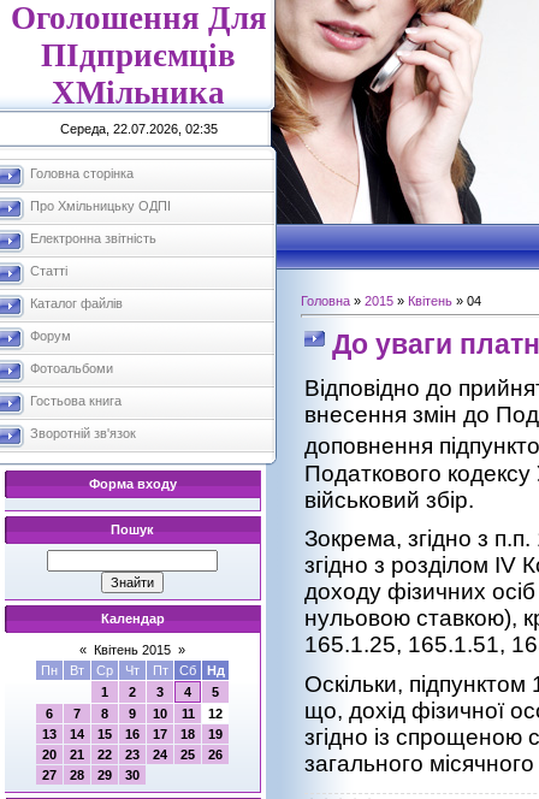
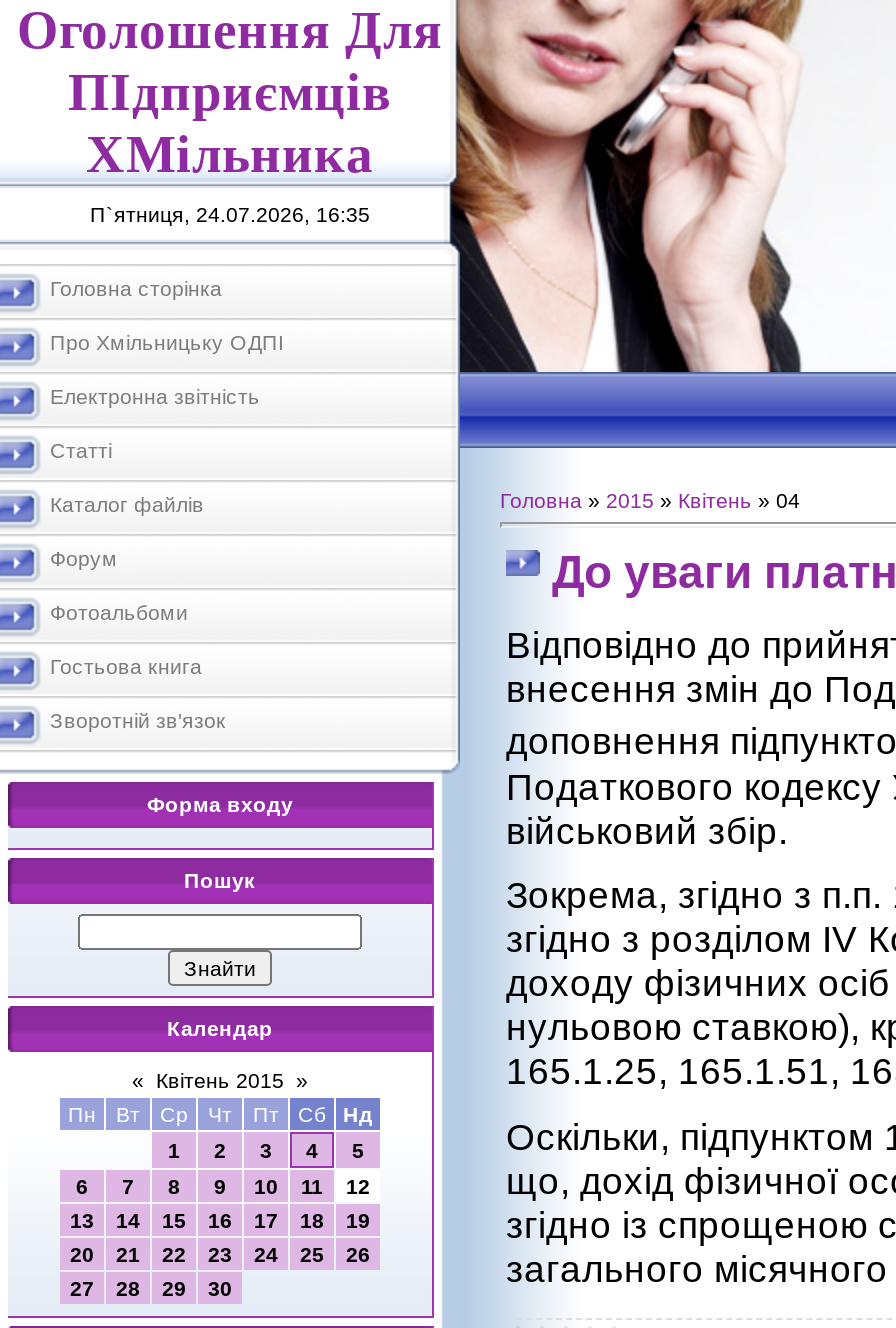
[60,122,217,136] Середа, 22.07.2026, 02:35 -> [90,202,370,226] П`ятниця, 24.07.2026, 16:35

